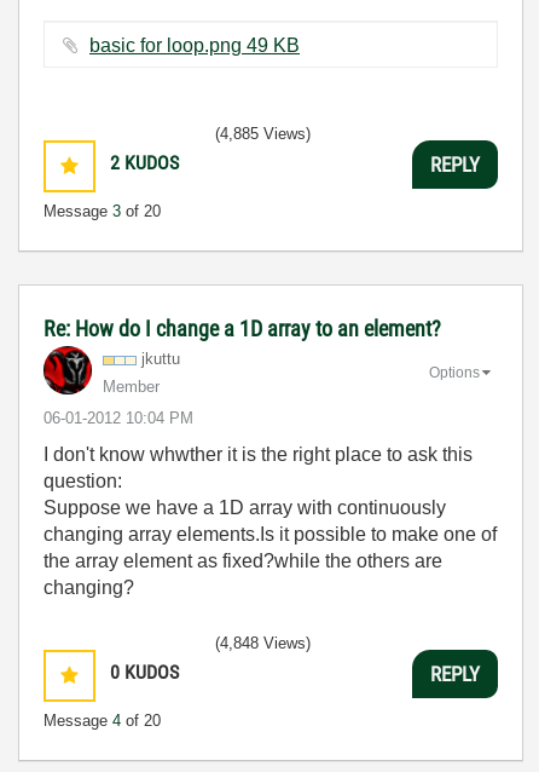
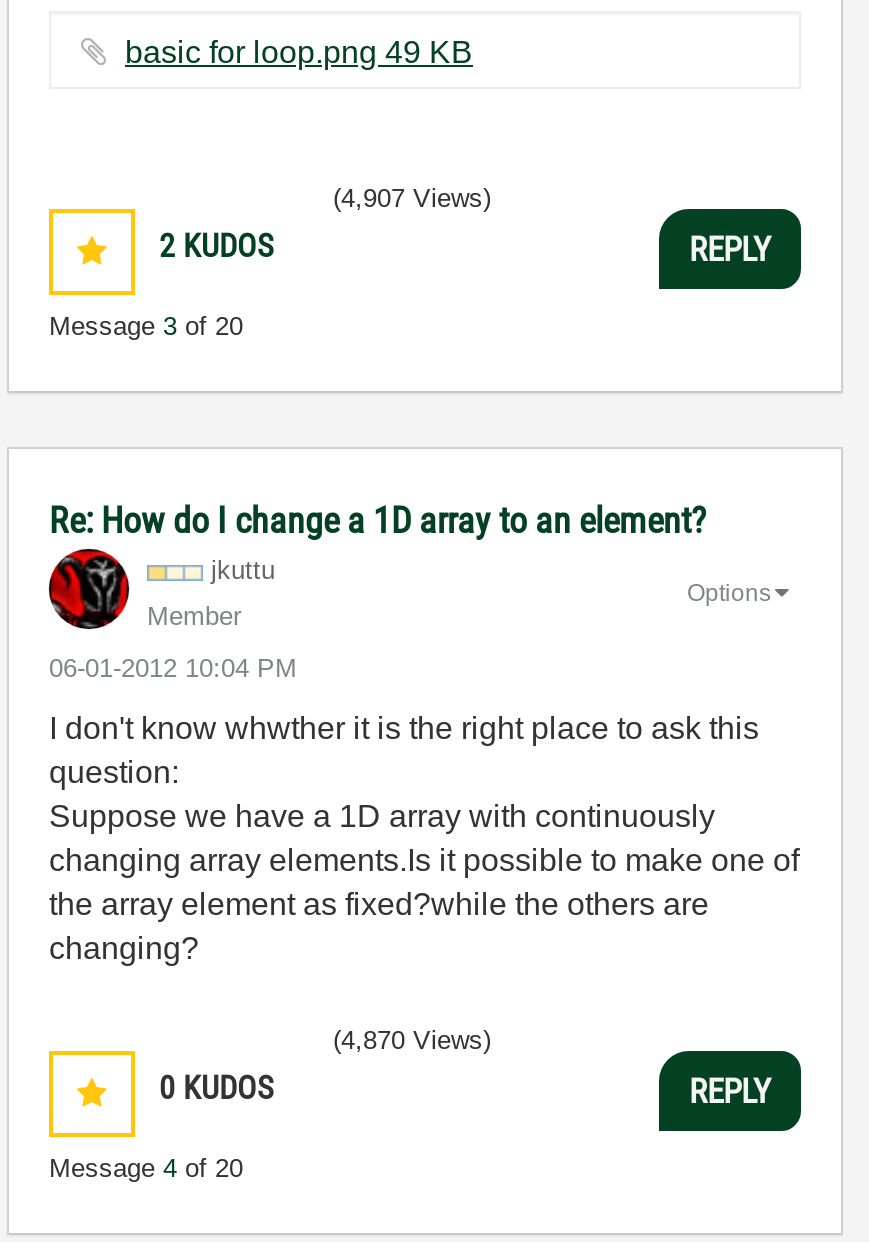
[215,125,311,143] (4,885 Views) -> [333,183,491,213] (4,907 Views)
[215,634,311,652] (4,848 Views) -> [333,1025,491,1055] (4,870 Views)

